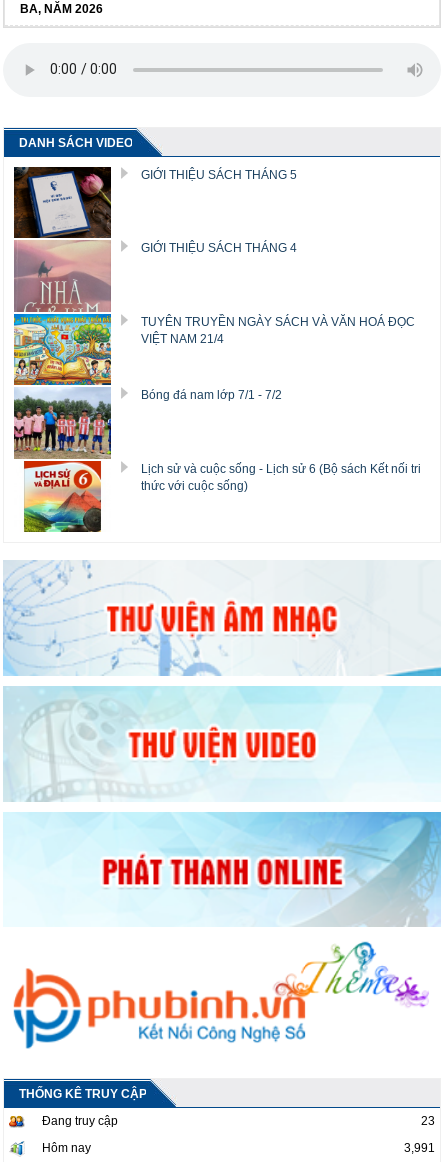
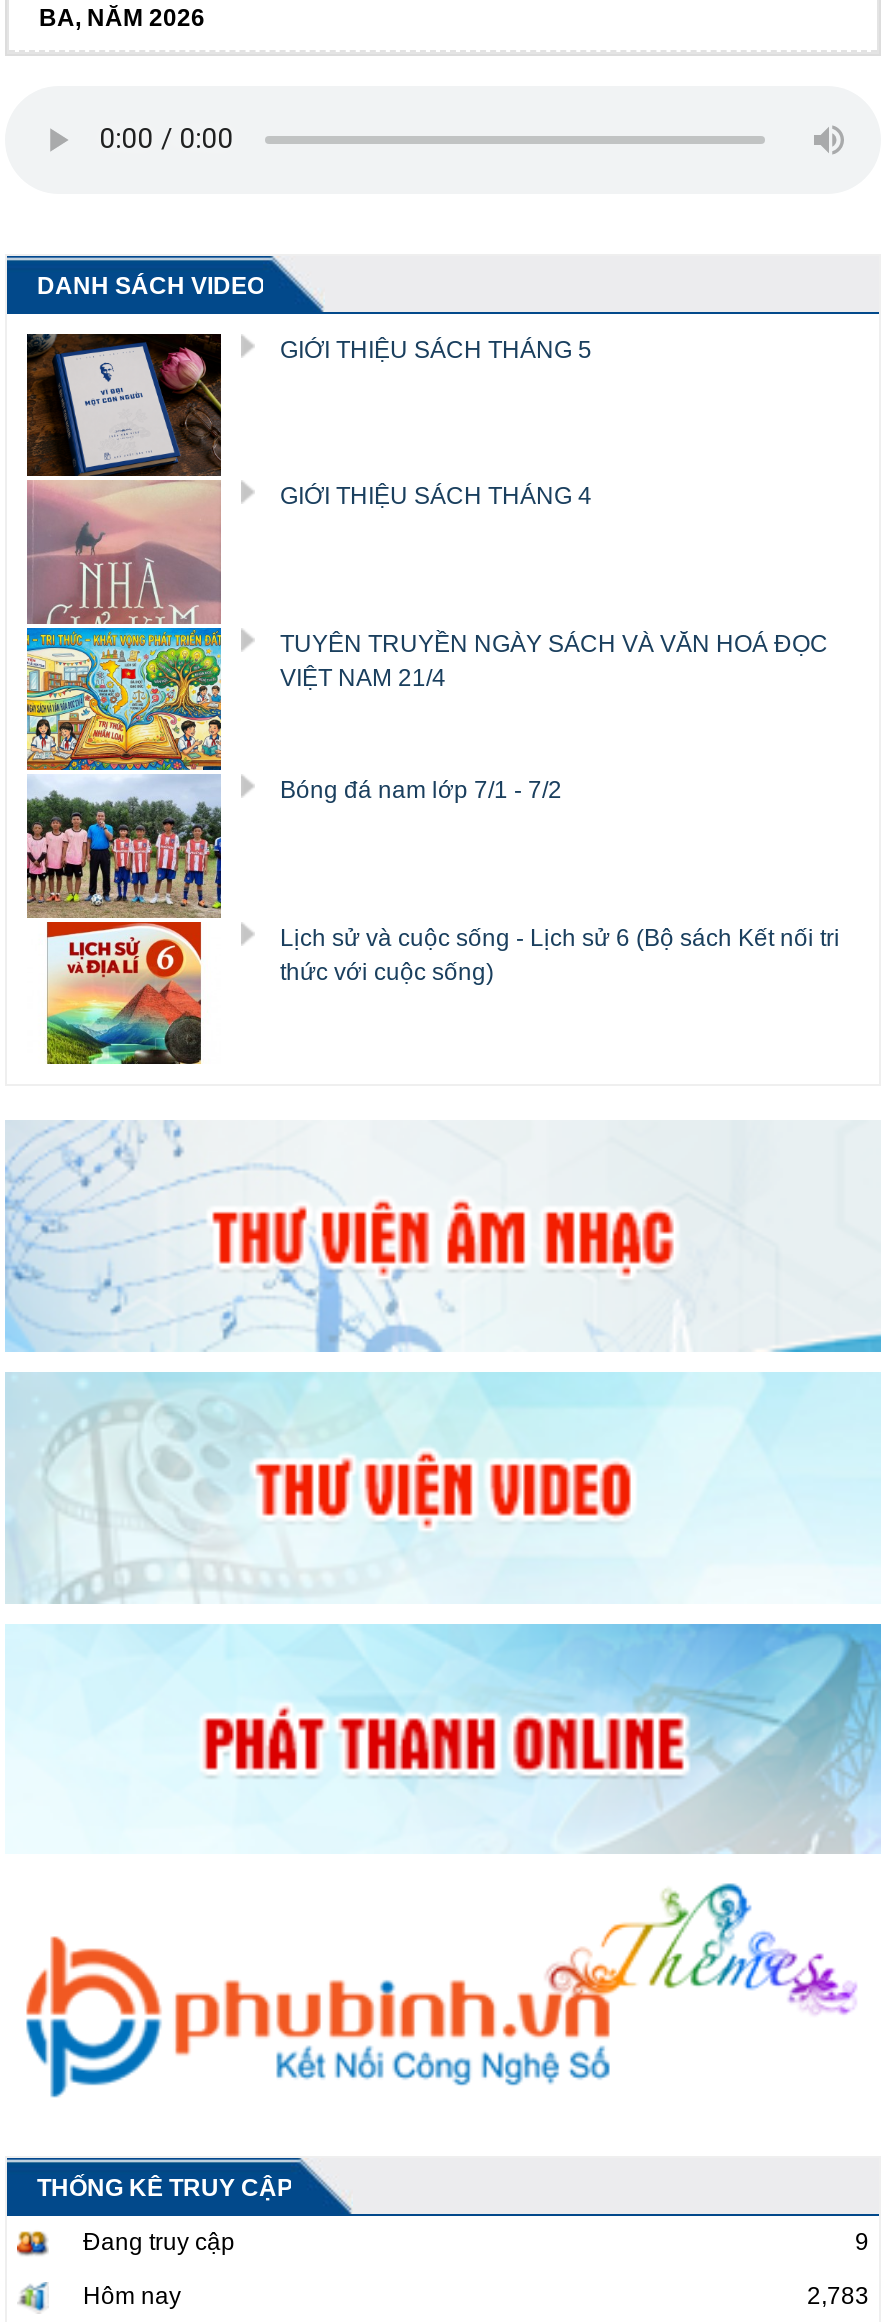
[421,1114,435,1128] 23 -> [855,2227,869,2255] 9
[404,1141,435,1155] 3,991 -> [807,2281,869,2309] 2,783

